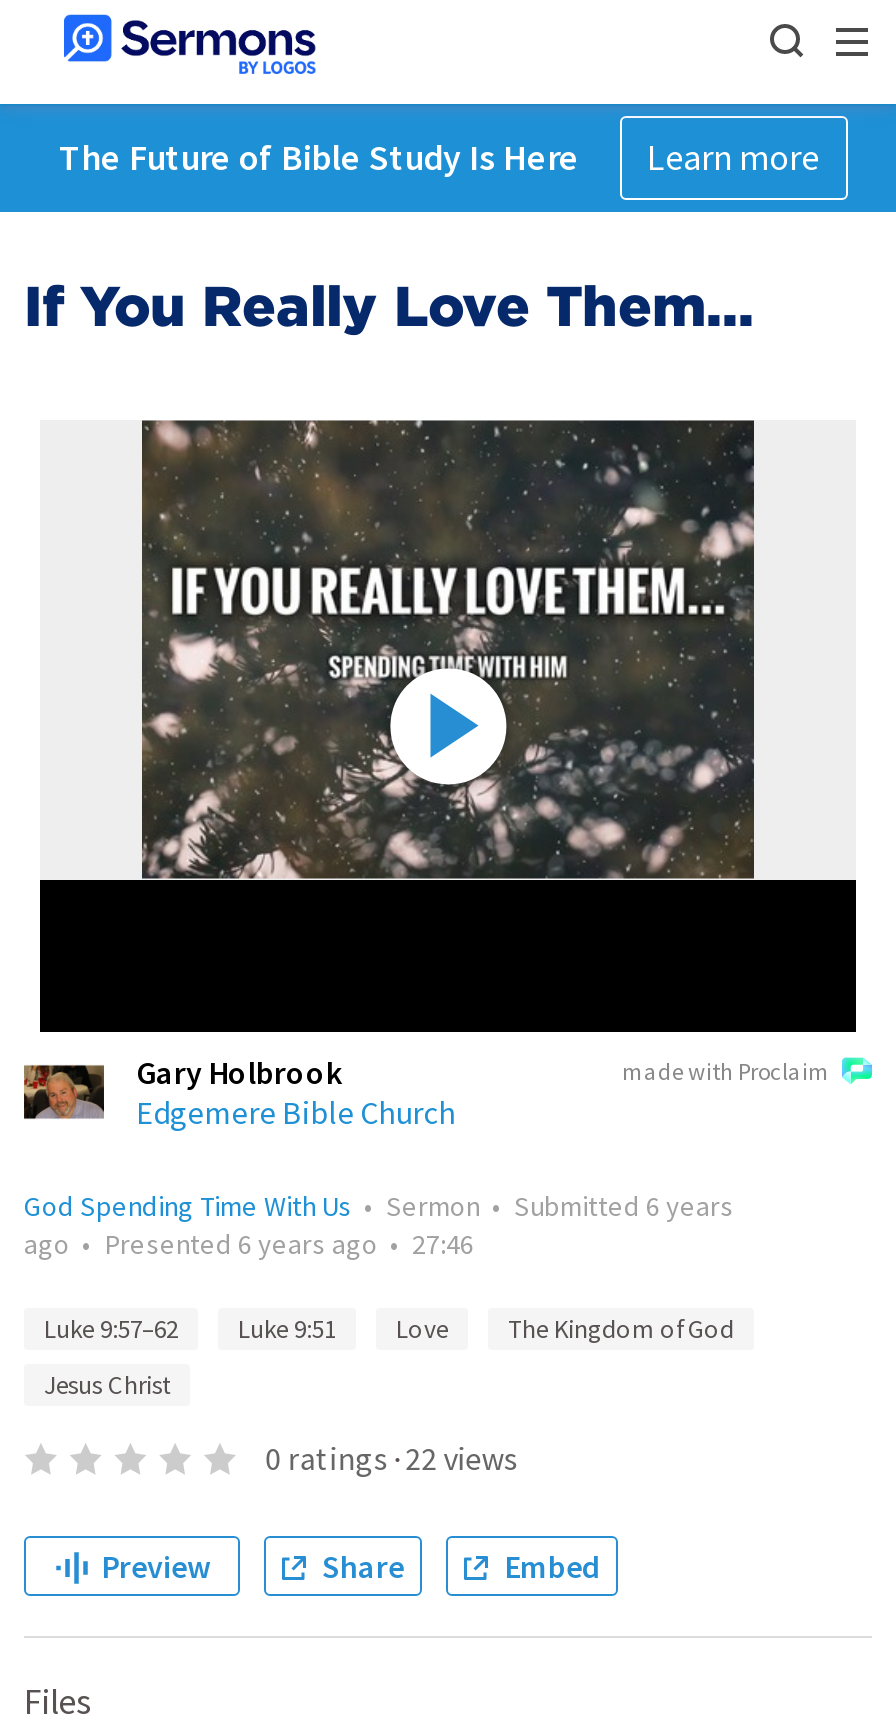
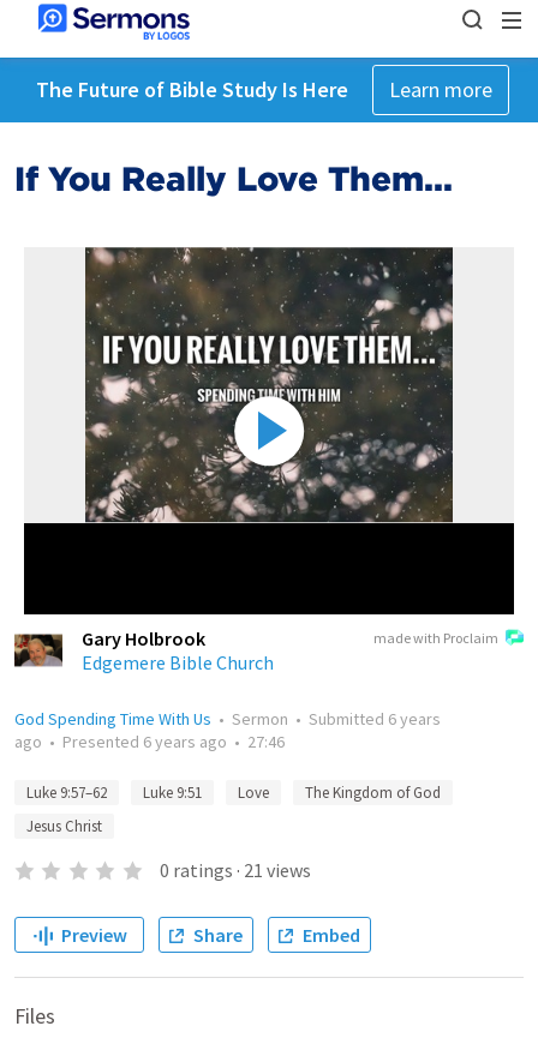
[265,1438,517,1478] 0 ratings · 22 views -> [159,858,311,882] 0 ratings · 21 views

